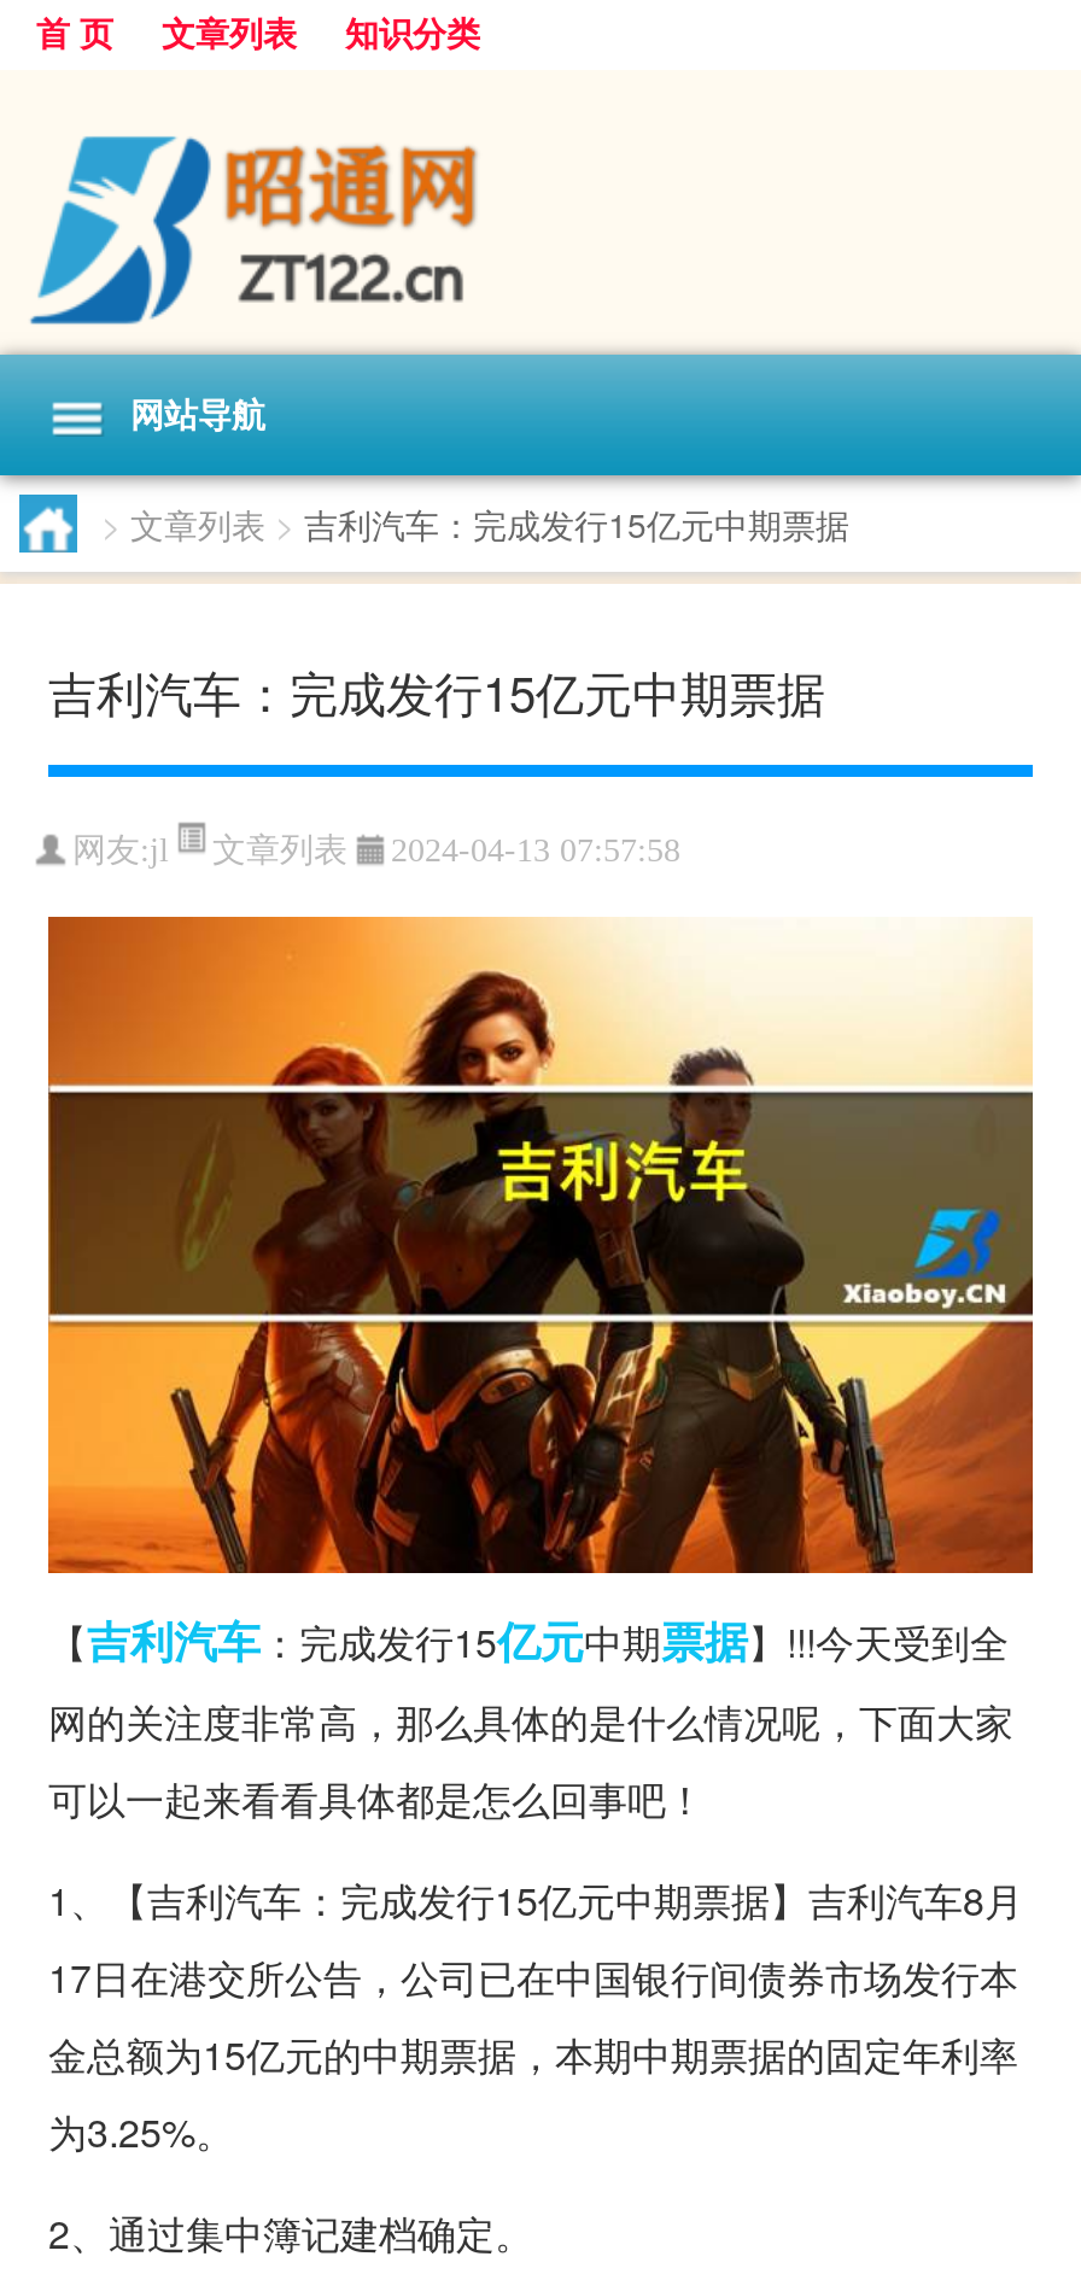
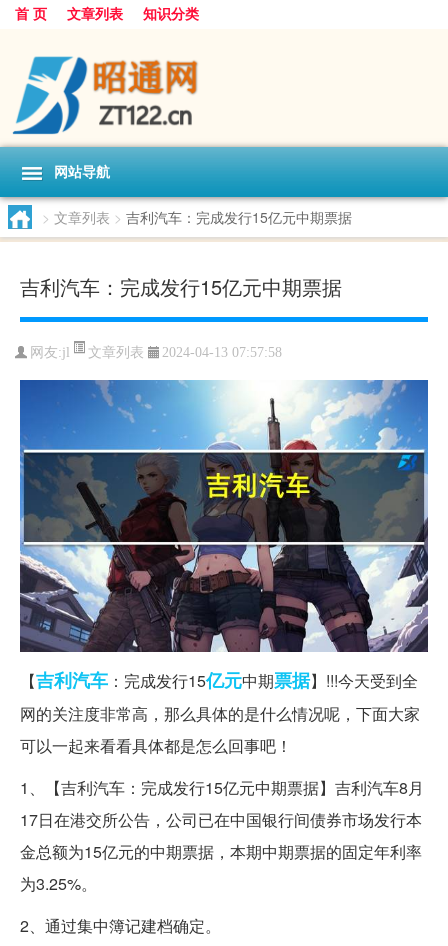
[46,914,1035,1576] [image] -> [19,379,429,653] [image]

